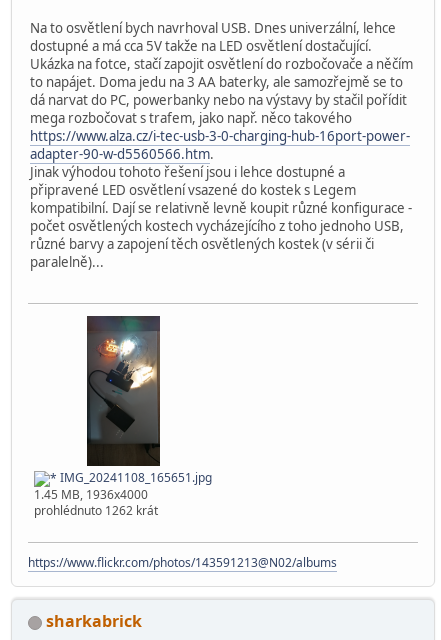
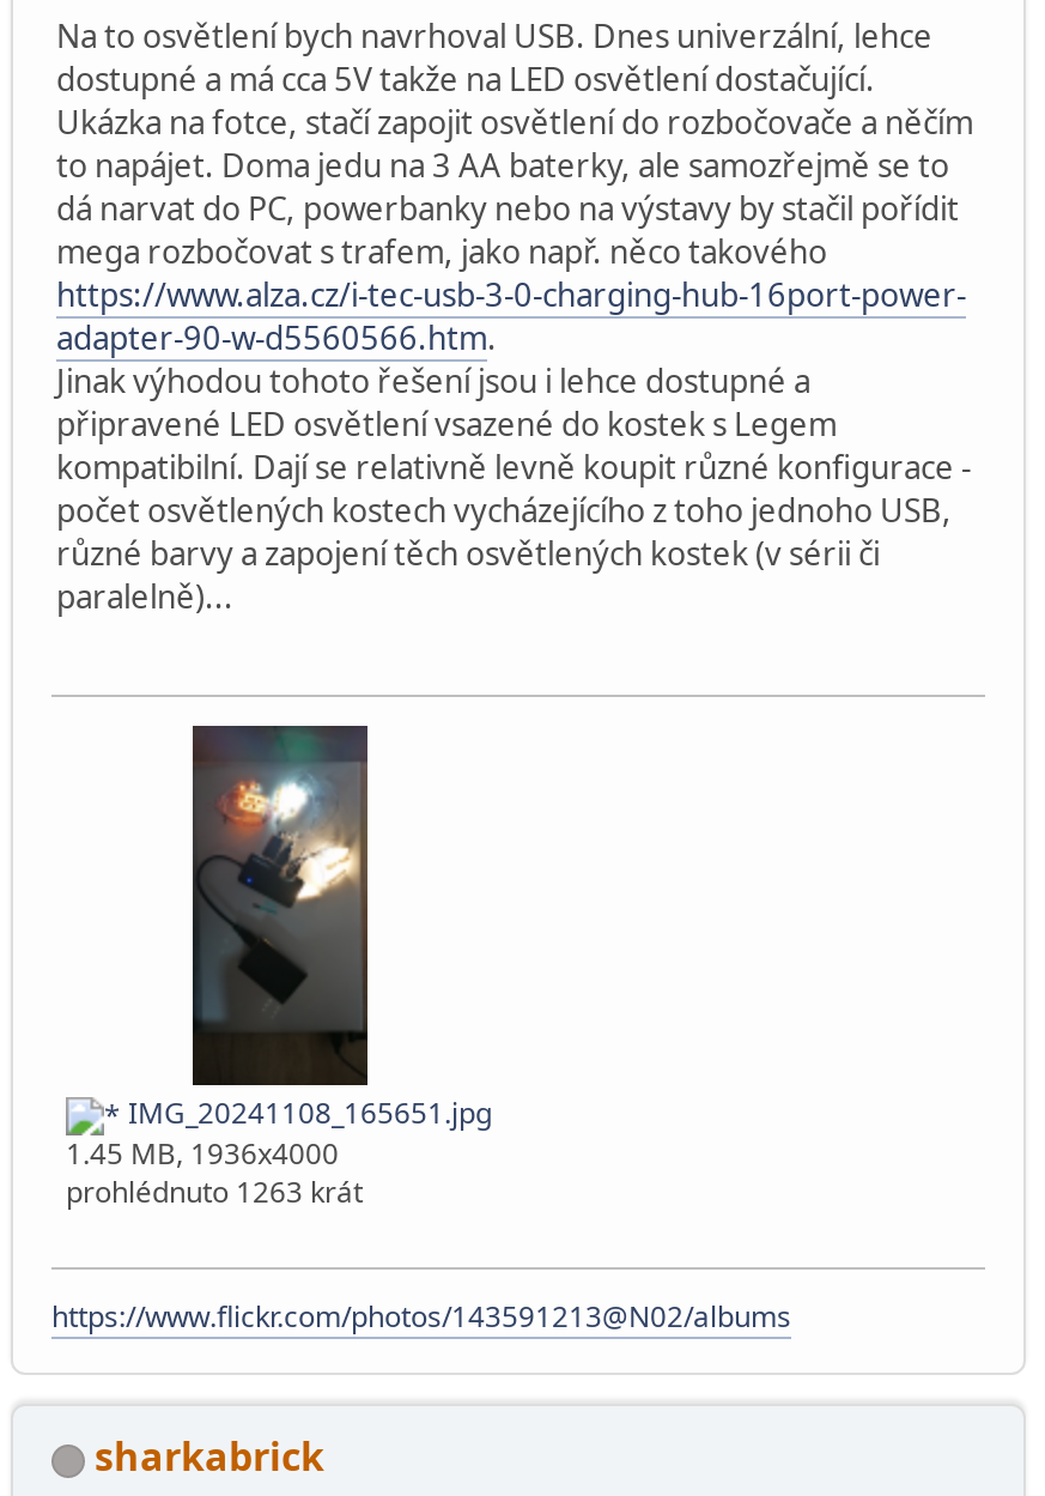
[34,502,158,519] prohlédnuto 1262 krát -> [66,1171,363,1212] prohlédnuto 1263 krát

